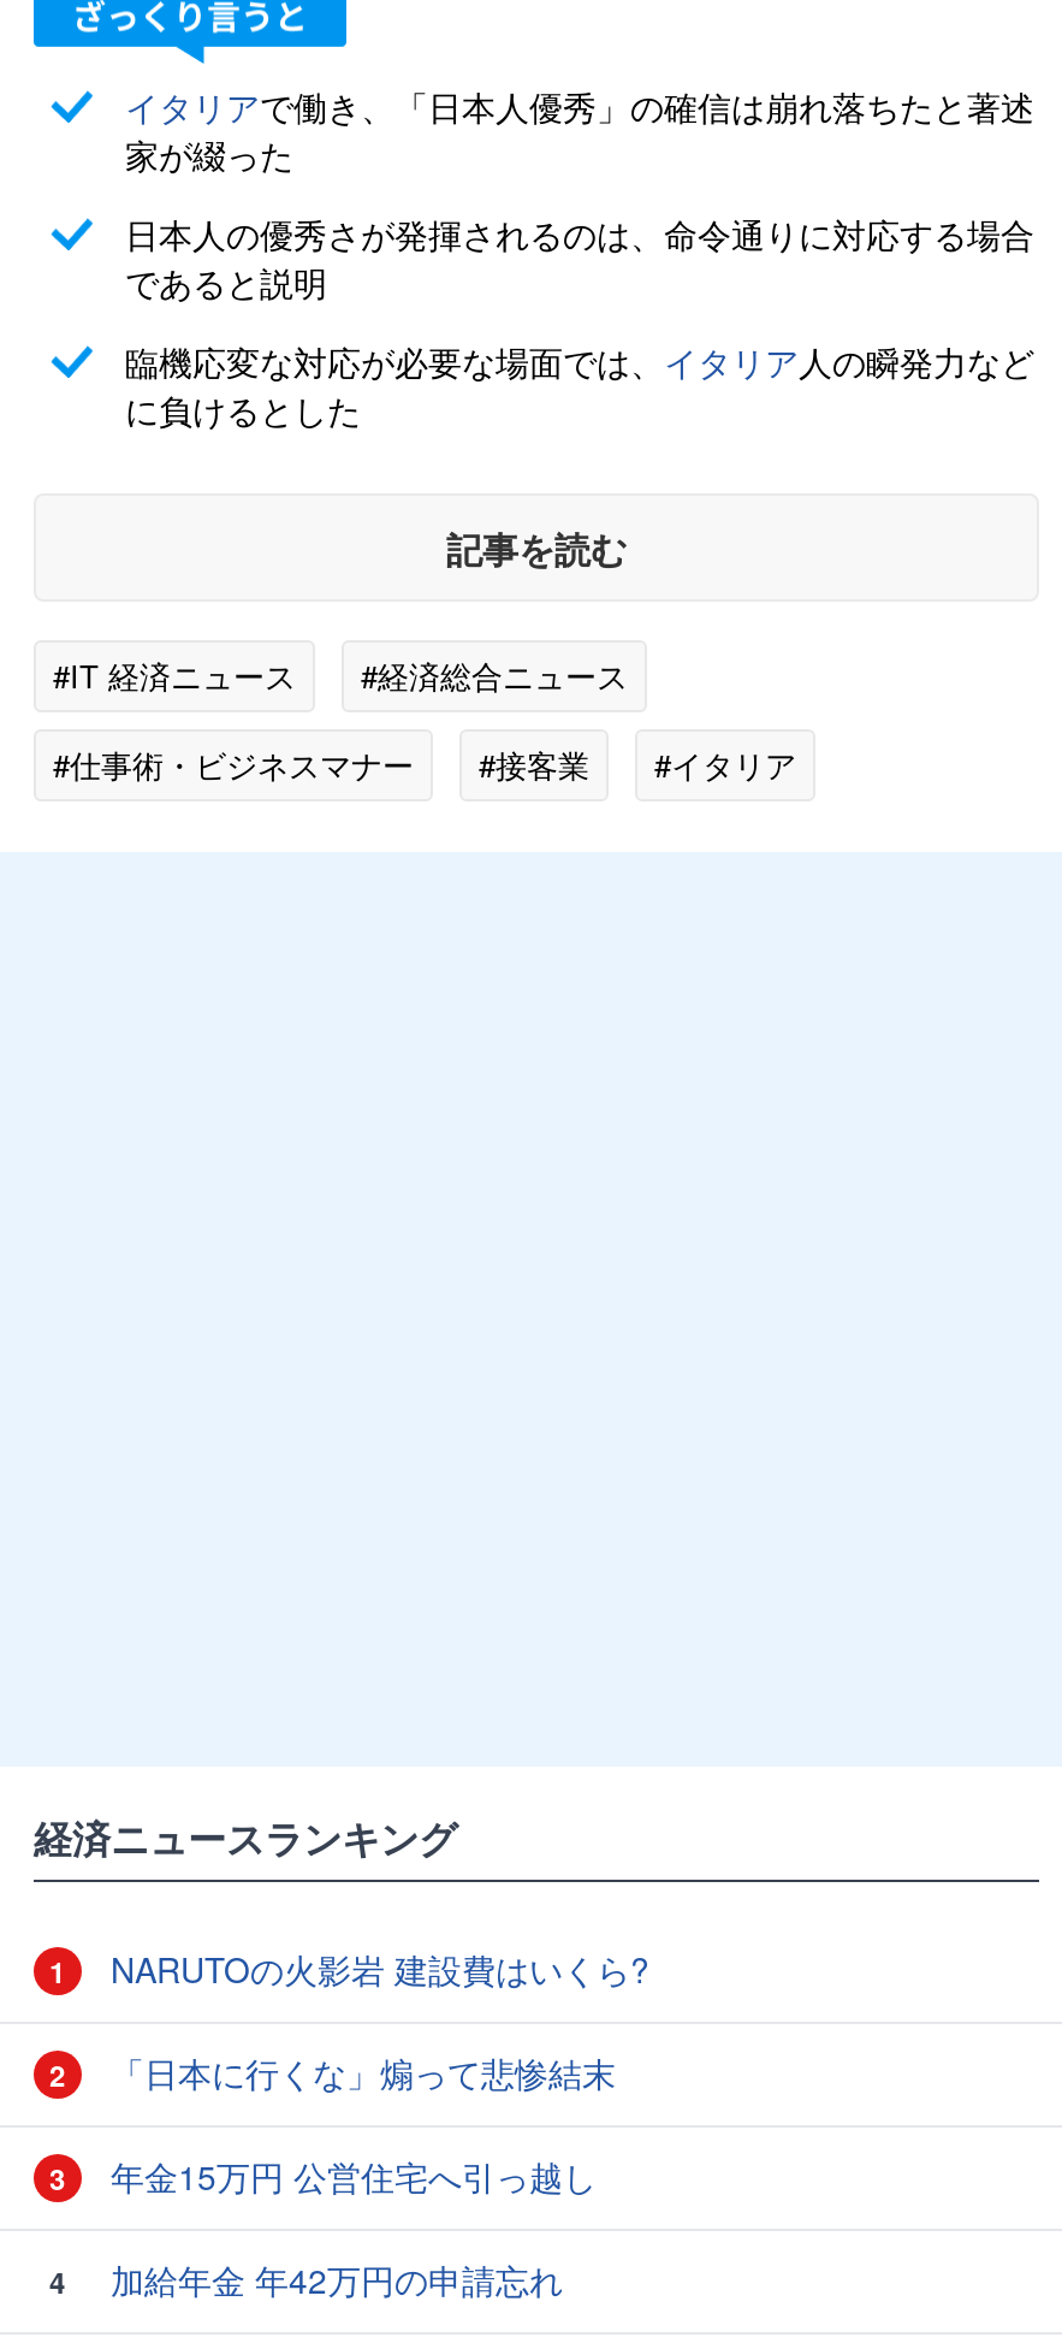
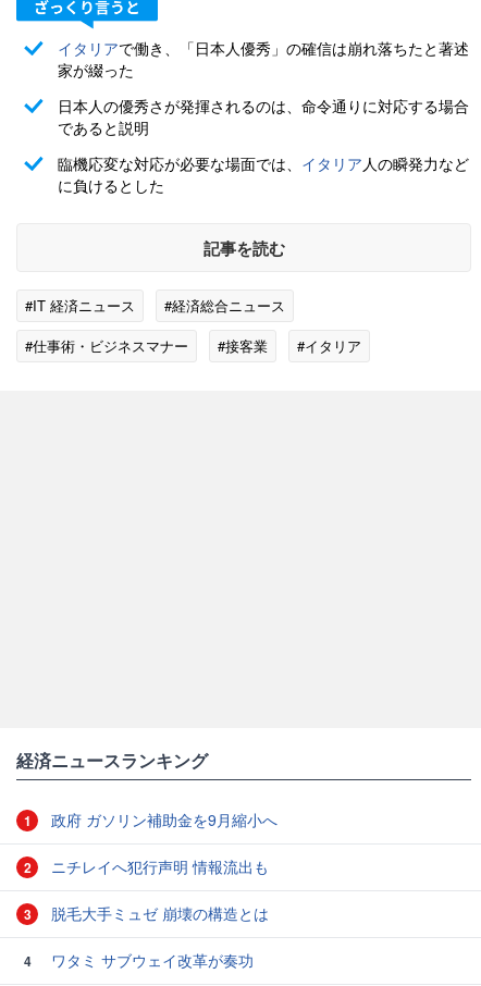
[101,1945,649,1993] NARUTOの火影岩 建設費はいくら? -> [47,809,277,831] 政府 ガソリン補助金を9月縮小へ
[101,2049,616,2097] 「日本に行くな」煽って悲惨結末 -> [47,856,269,877] ニチレイへ犯行声明 情報流出も
[101,2152,597,2200] 年金15万円 公営住宅へ引っ越し -> [47,902,269,924] 脱毛大手ミュゼ 崩壊の構造とは
[101,2256,563,2304] 加給年金 年42万円の申請忘れ -> [47,949,254,971] ワタミ サブウェイ改革が奏功

